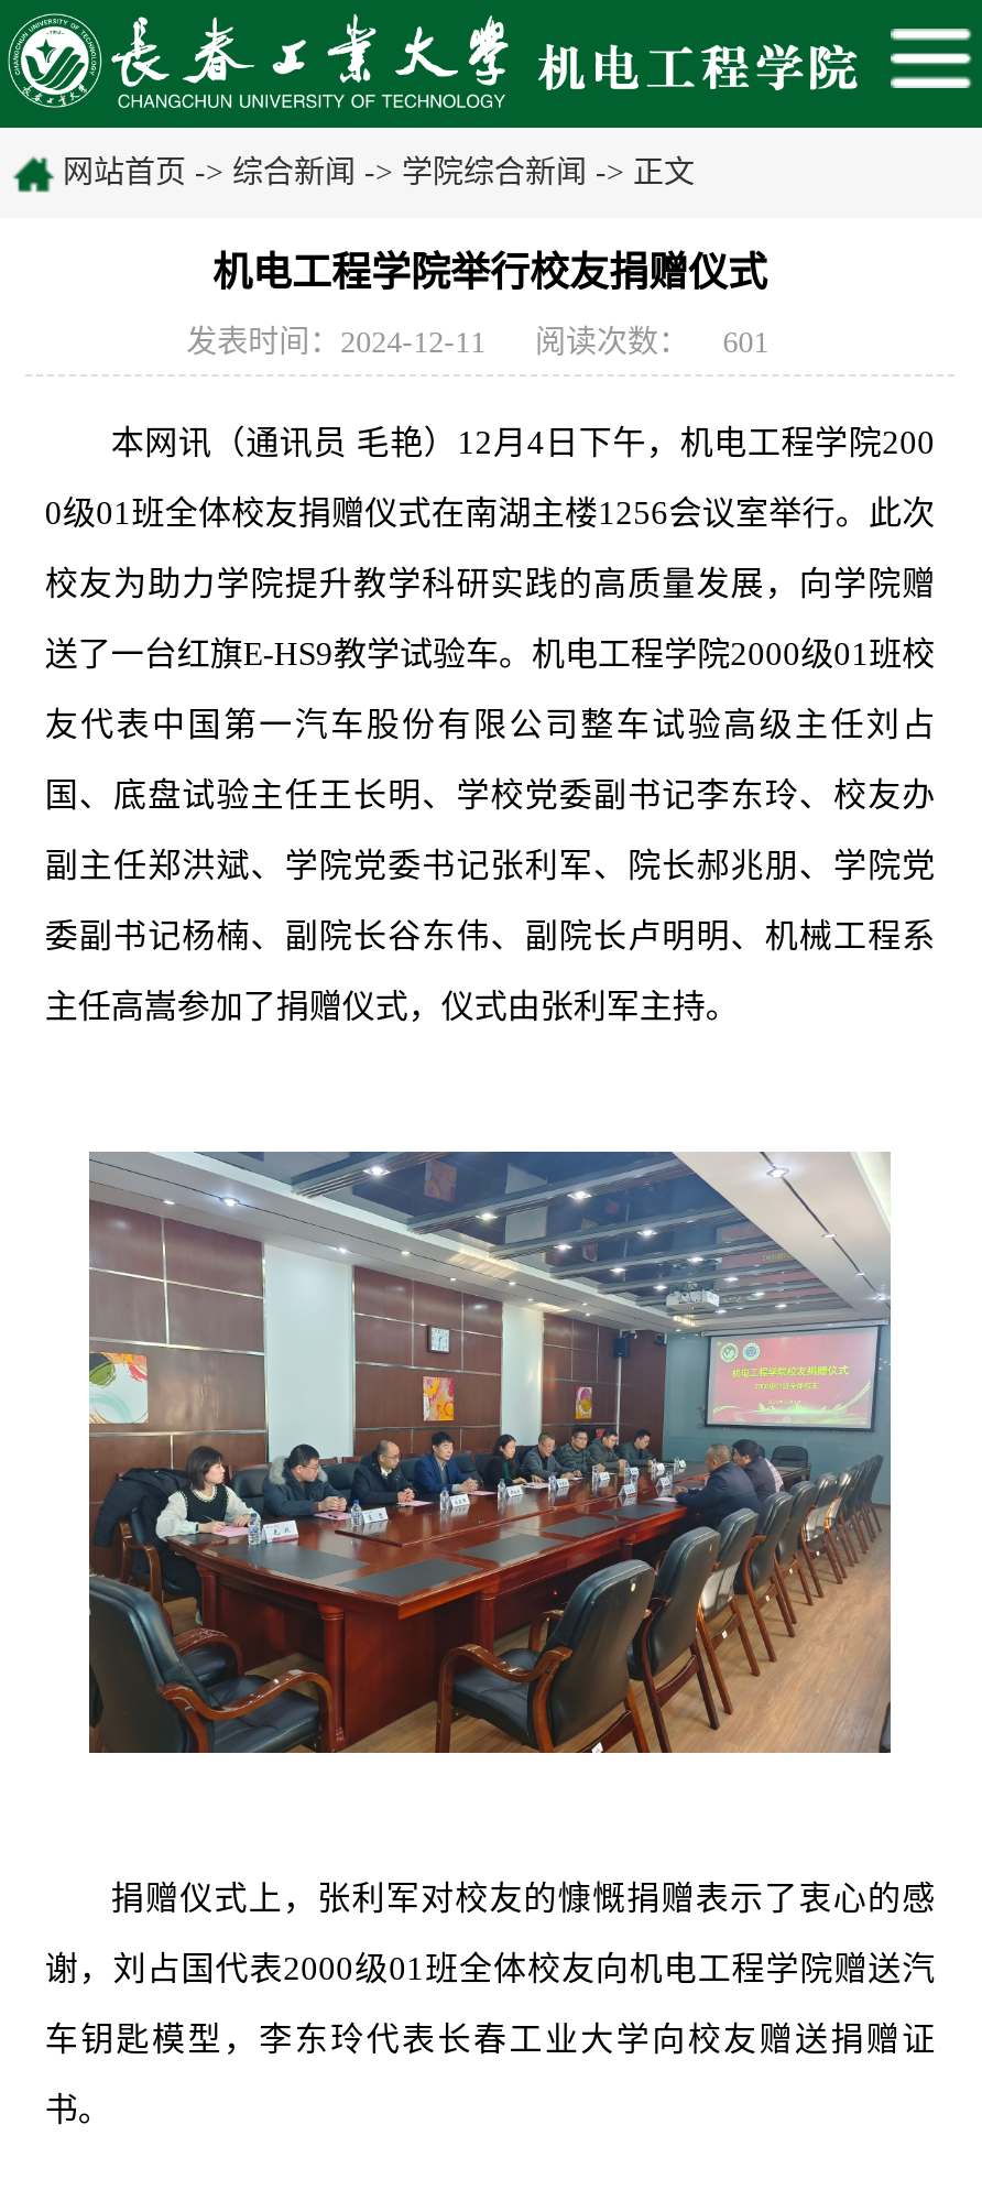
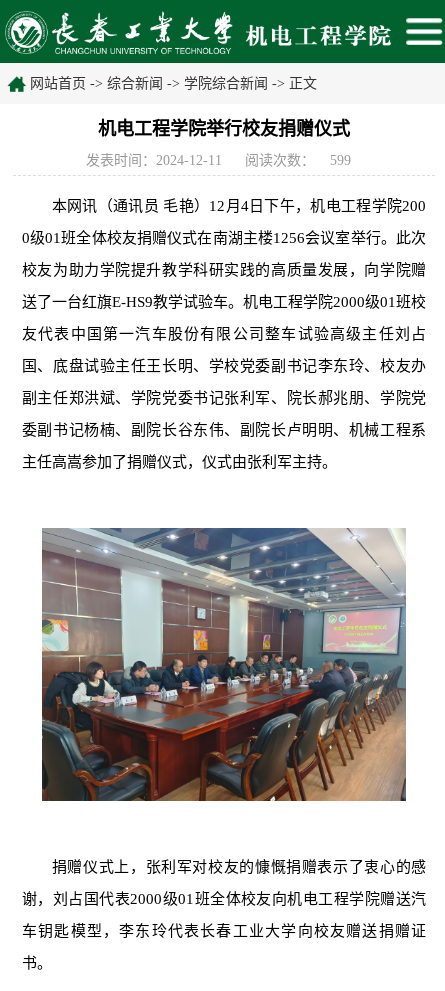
[186,326,769,359] 发表时间：2024-12-11 阅读次数： 601 -> [86,153,351,168] 发表时间：2024-12-11 阅读次数： 599

